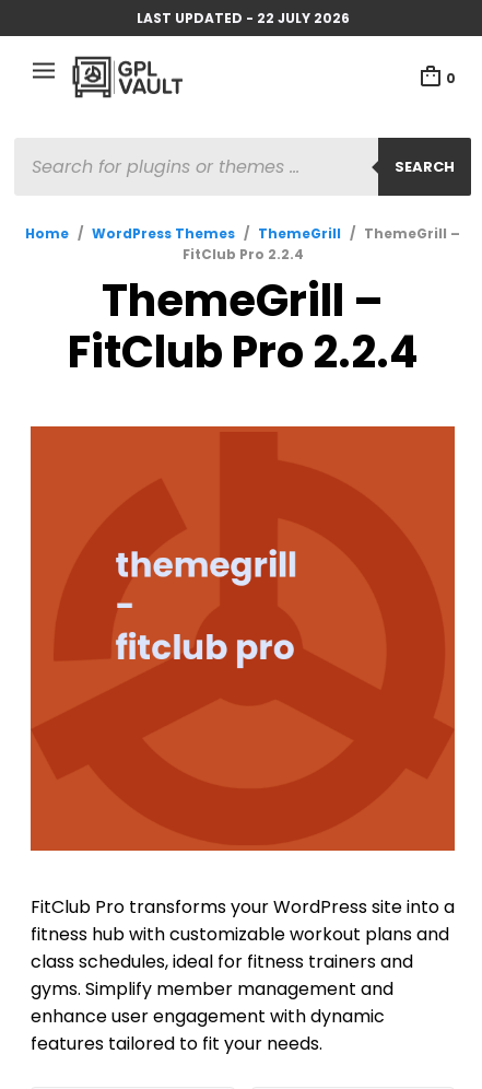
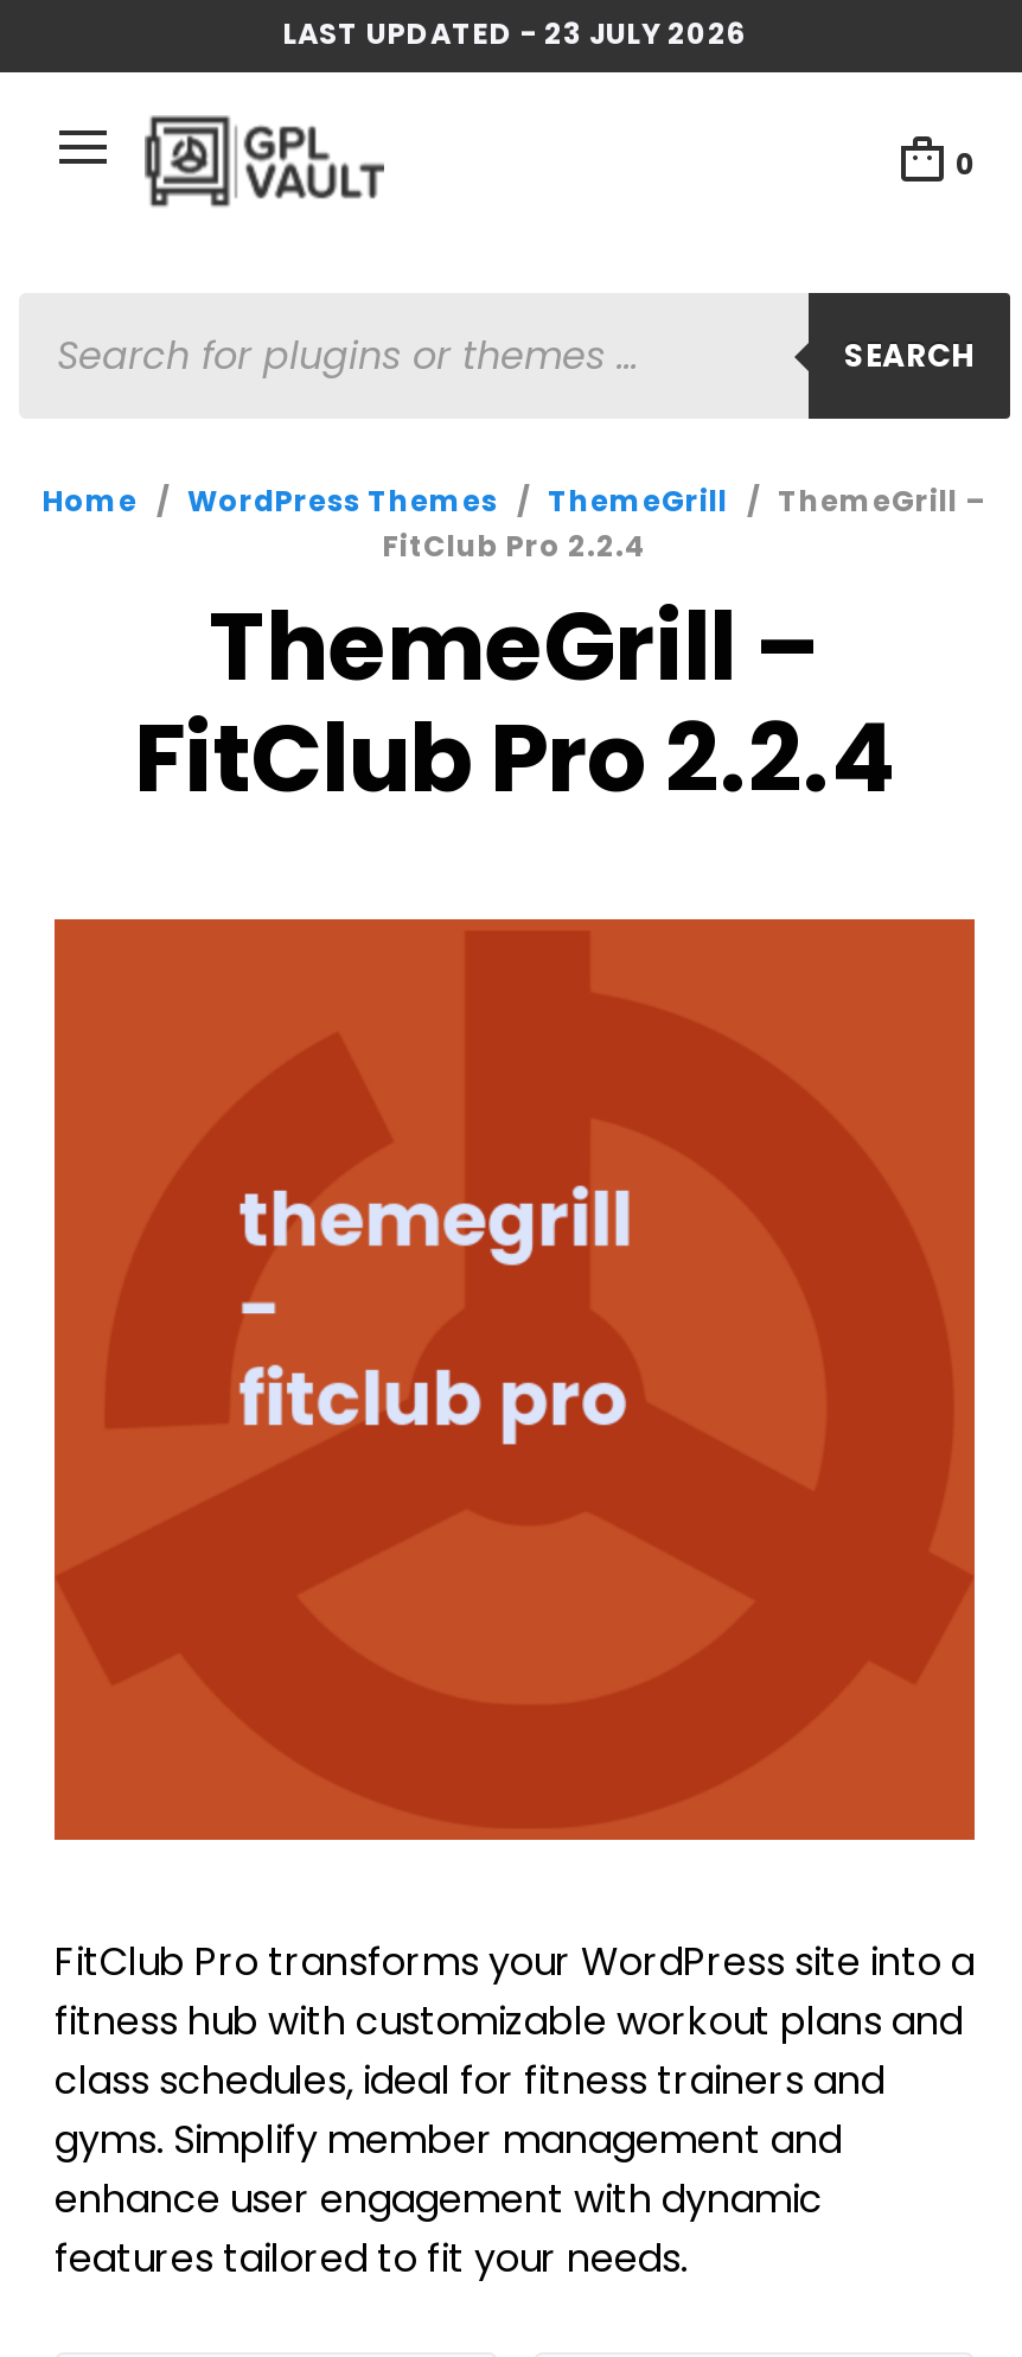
[136,8,349,27] LAST UPDATED - 22 JULY 2026 -> [283,12,746,52] LAST UPDATED - 23 JULY 2026

